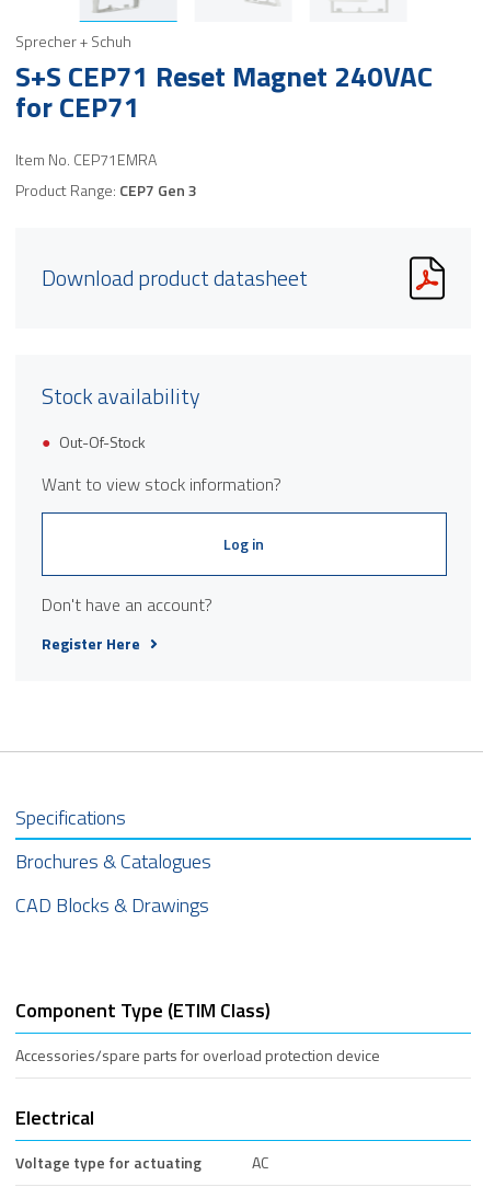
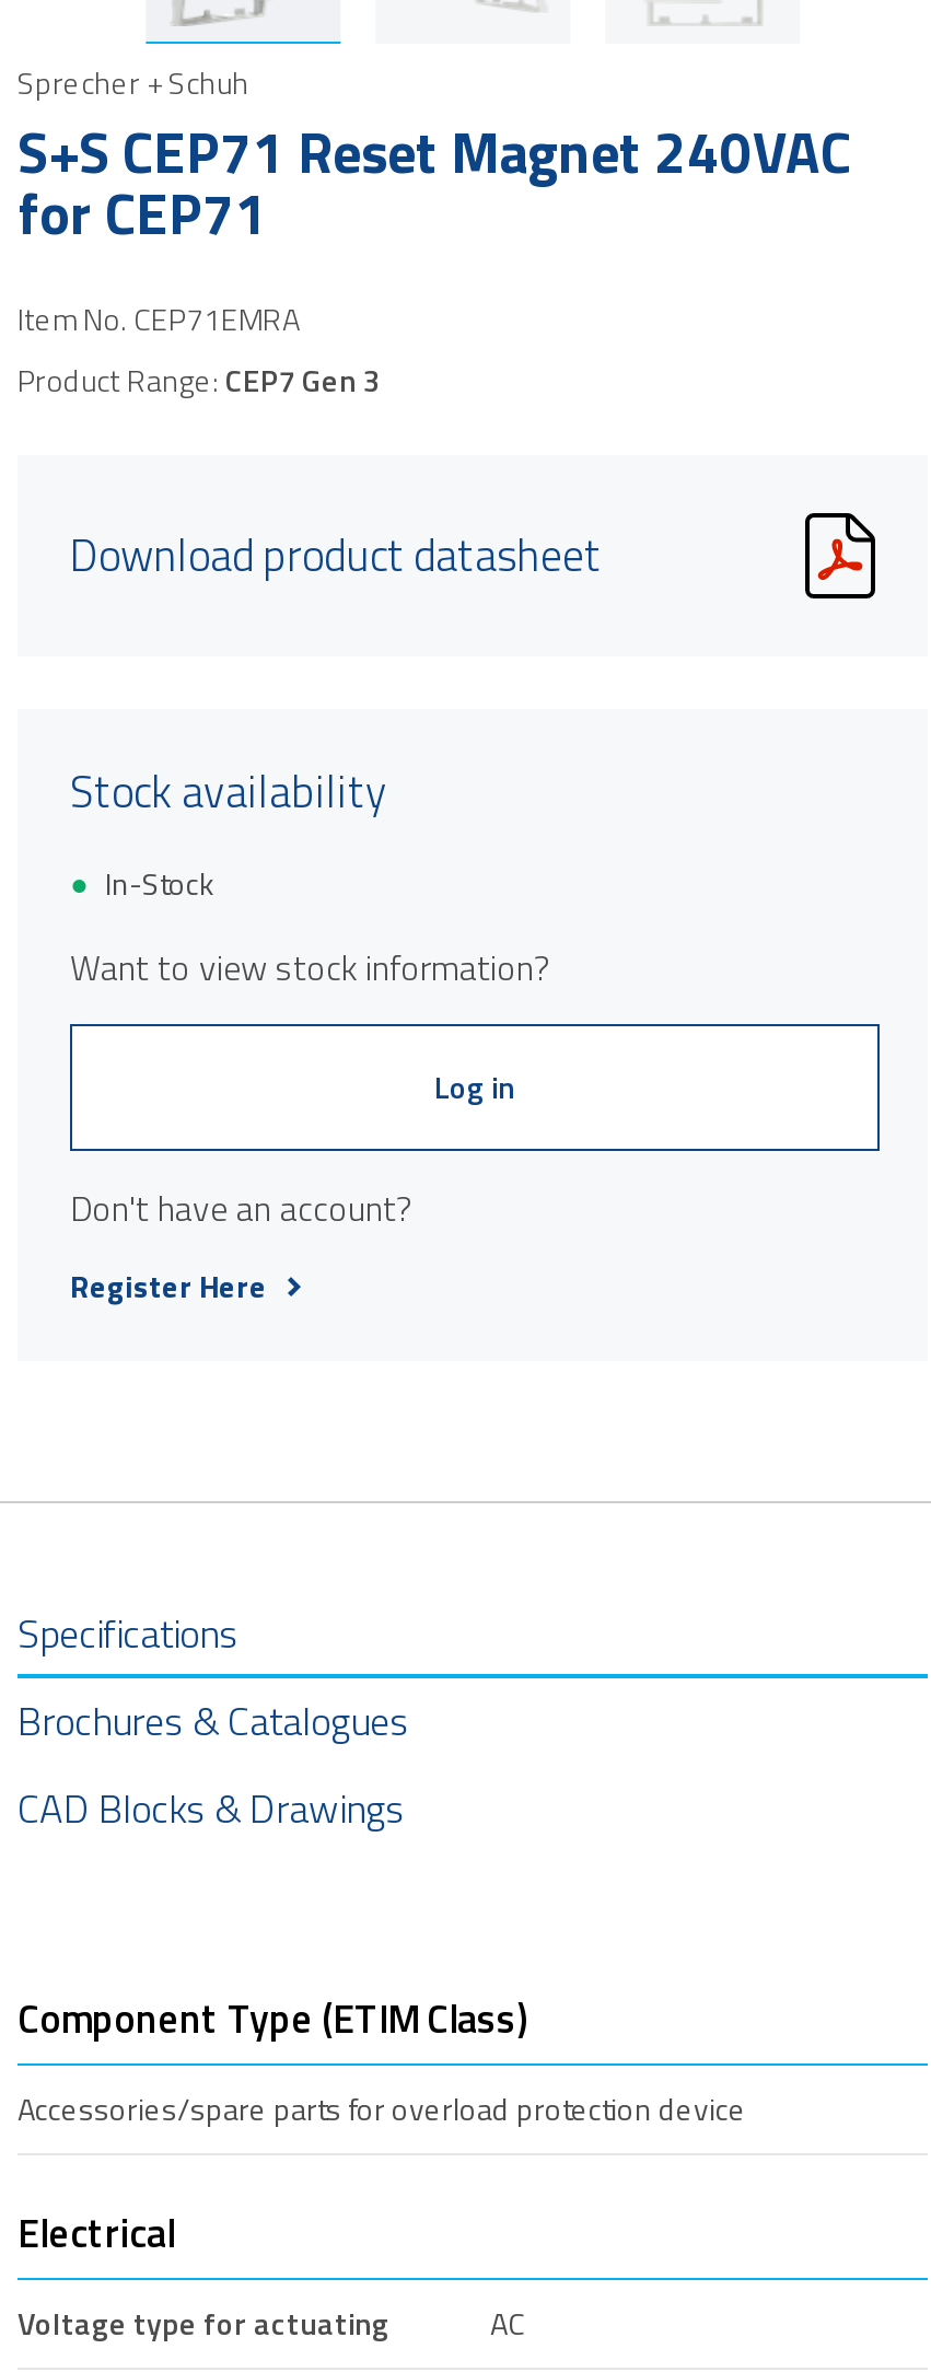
[59,430,146,453] Out-Of-Stock -> [105,859,214,905] In-Stock

